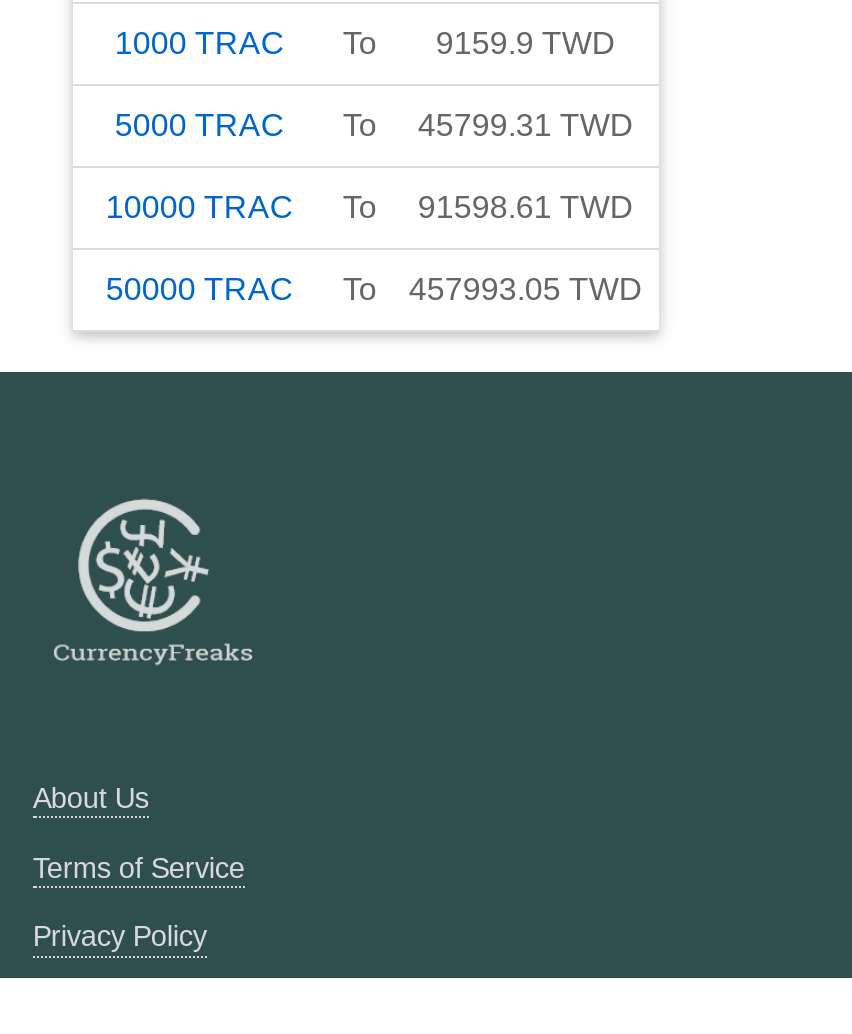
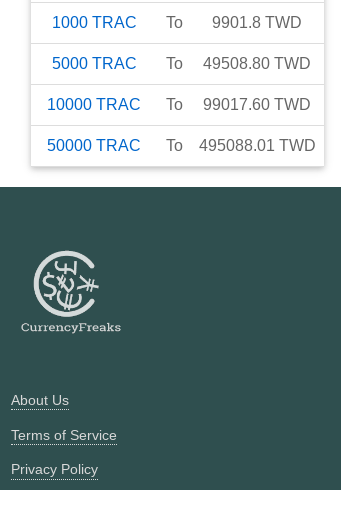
[115,26,616,60] 1000 TRAC To 9159.9 TWD -> [52,14,302,31] 1000 TRAC To 9901.8 TWD
[115,108,634,142] 5000 TRAC To 45799.31 TWD -> [52,55,311,72] 5000 TRAC To 49508.80 TWD
[106,190,634,224] 10000 TRAC To 91598.61 TWD -> [47,96,311,113] 10000 TRAC To 99017.60 TWD
[106,272,643,306] 50000 TRAC To 457993.05 TWD -> [47,137,316,154] 50000 TRAC To 495088.01 TWD

